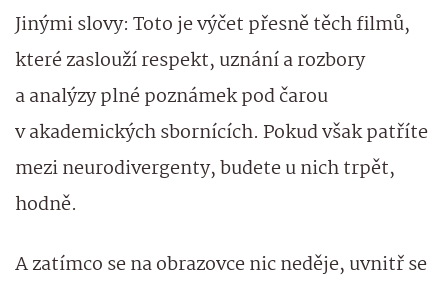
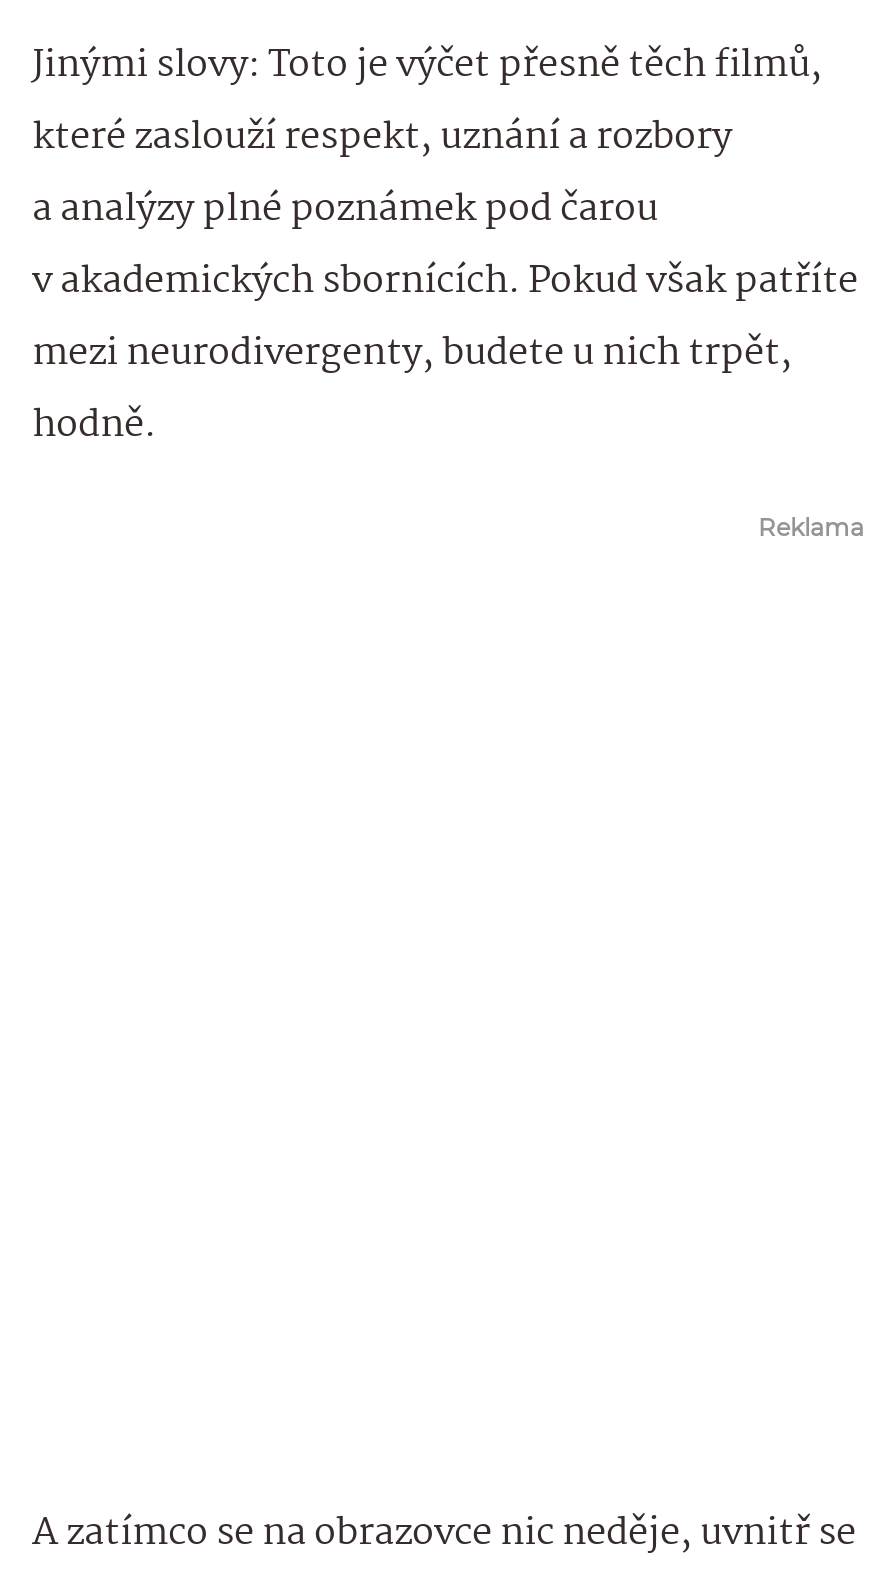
none -> [758,511,864,541] Reklama

